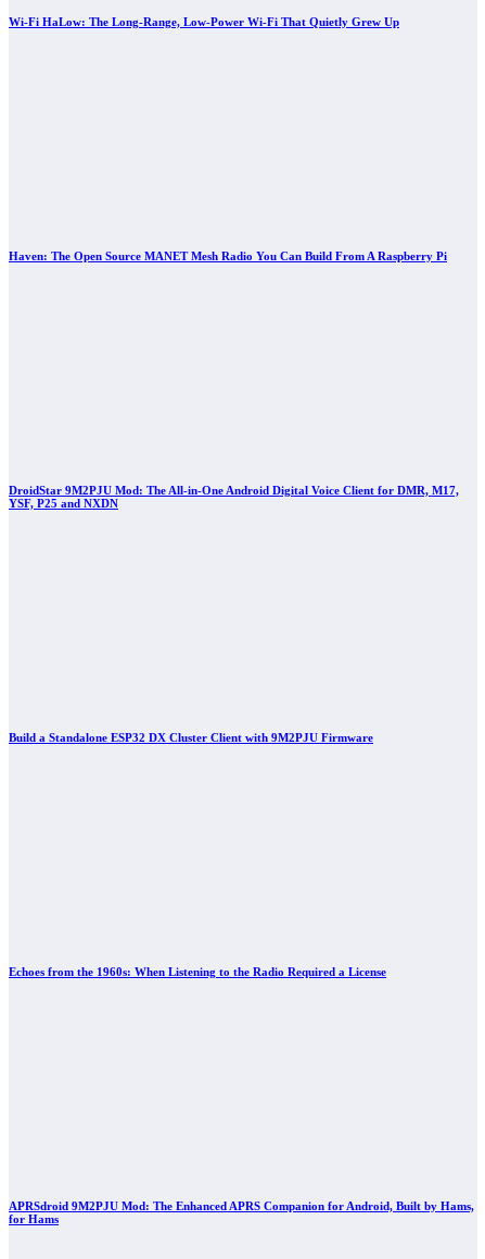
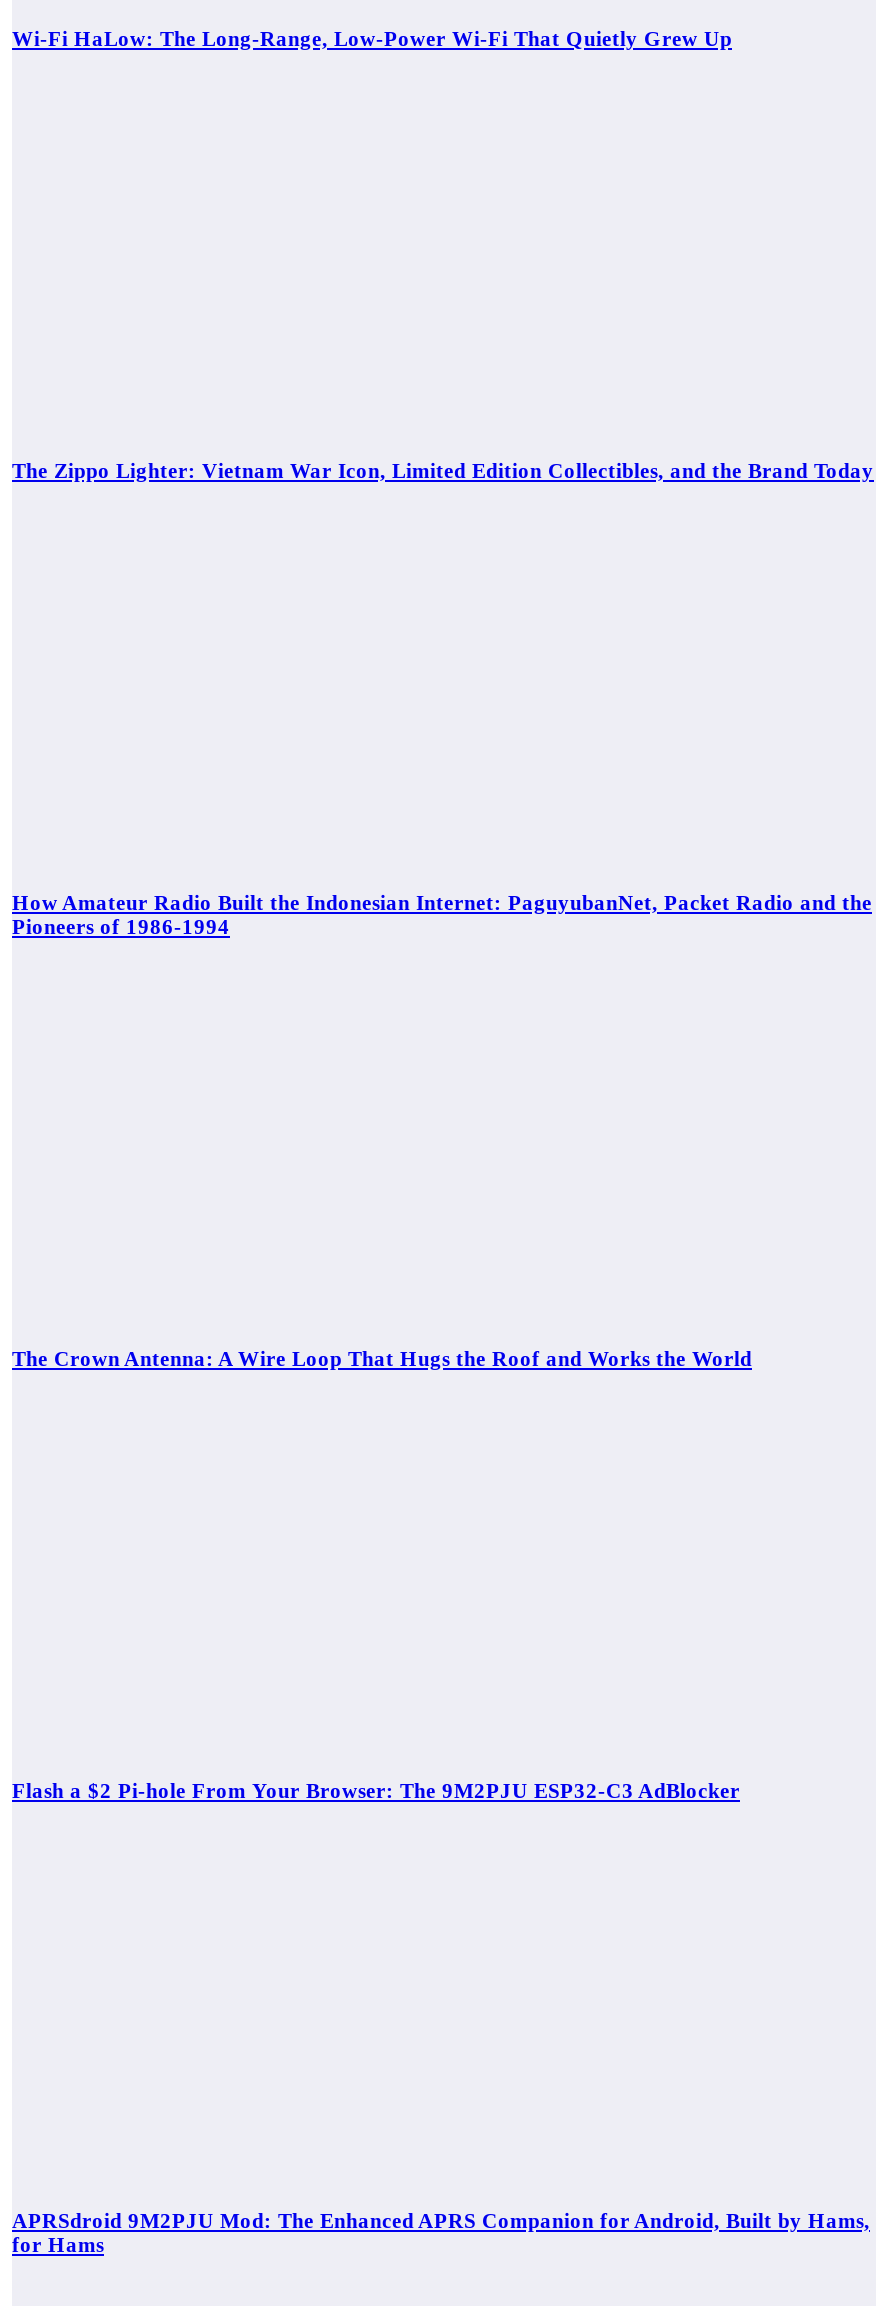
[9,250,447,263] Haven: The Open Source MANET Mesh Radio You Can Build From A Raspberry Pi -> [12,457,874,481] The Zippo Lighter: Vietnam War Icon, Limited Edition Collectibles, and the Brand Today
[9,484,459,510] DroidStar 9M2PJU Mod: The All-in-One Android Digital Voice Client for DMR, M17, | YSF, P25 and NXDN -> [12,889,872,937] How Amateur Radio Built the Indonesian Internet: PaguyubanNet, Packet Radio and the | Pioneers of 1986-1994
[9,731,373,744] Build a Standalone ESP32 DX Cluster Client with 9M2PJU Firmware -> [12,1345,752,1369] The Crown Antenna: A Wire Loop That Hugs the Roof and Works the World
[9,965,386,978] Echoes from the 1960s: When Listening to the Radio Required a License -> [12,1777,740,1801] Flash a $2 Pi-hole From Your Browser: The 9M2PJU ESP32-C3 AdBlocker

